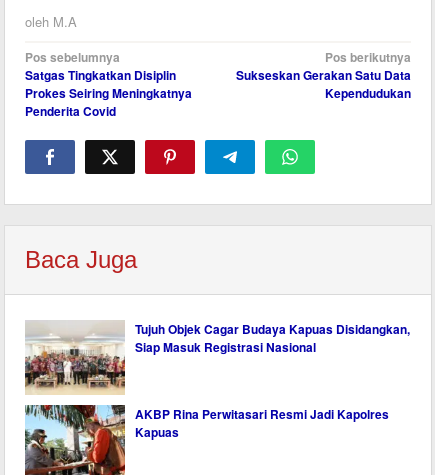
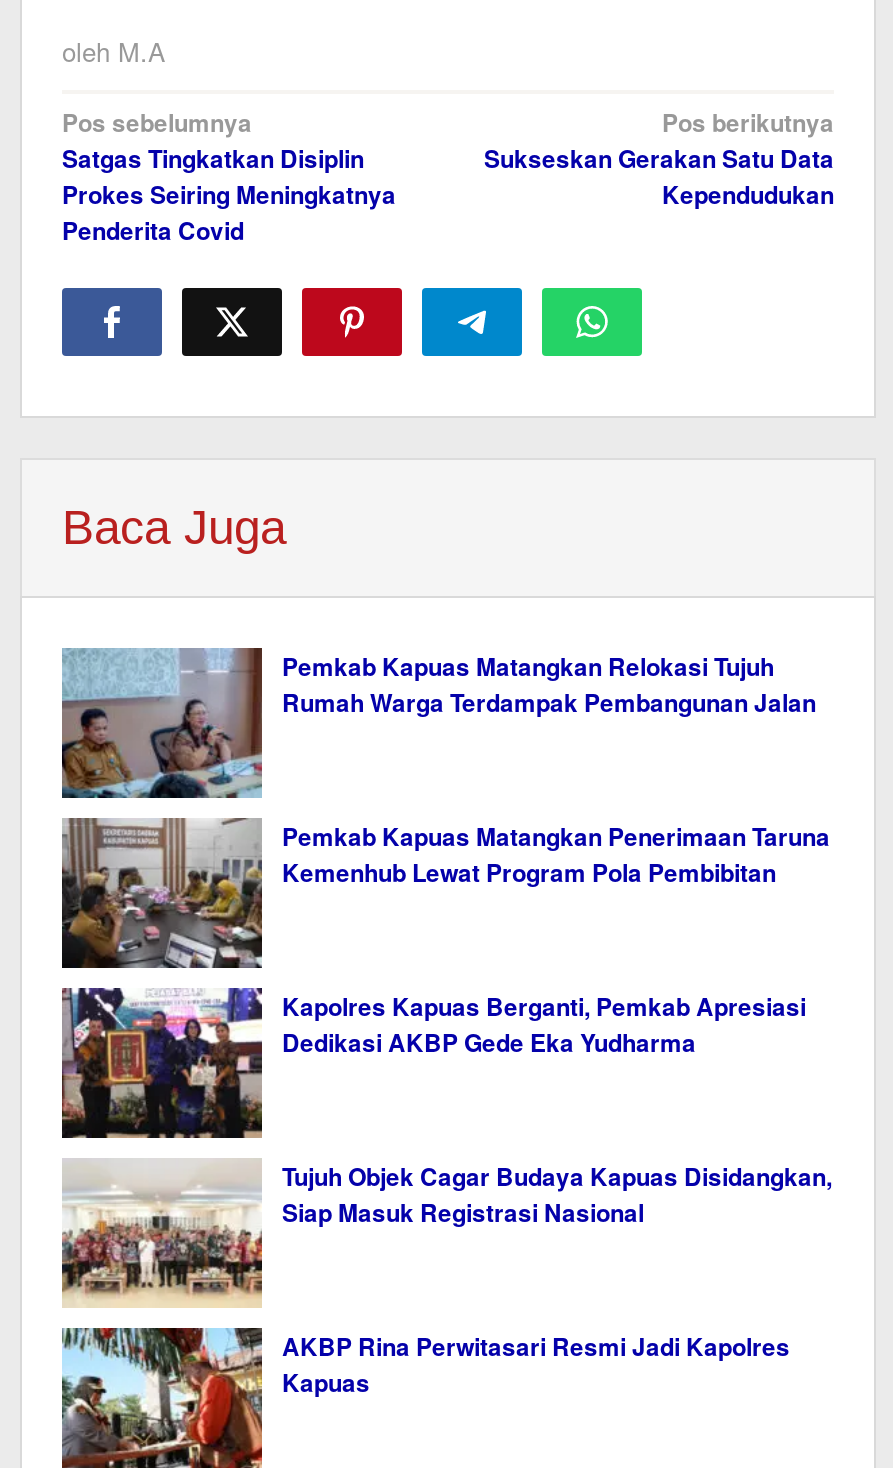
none -> [60,646,816,800] [image] | Pemkab Kapuas Matangkan Relokasi Tujuh | Rumah Warga Terdampak Pembangunan Jalan
none -> [60,986,806,1140] [image] | Kapolres Kapuas Berganti, Pemkab Apresiasi | Dedikasi AKBP Gede Eka Yudharma
none -> [62,817,830,970] [image] | Pemkab Kapuas Matangkan Penerimaan Taruna | Kemenhub Lewat Program Pola Pembibitan

